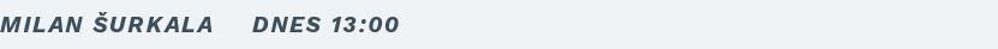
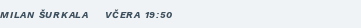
[0,11,400,37] MILAN ŠURKALA DNES 13:00 -> [0,9,172,20] MILAN ŠURKALA VČERA 19:50

